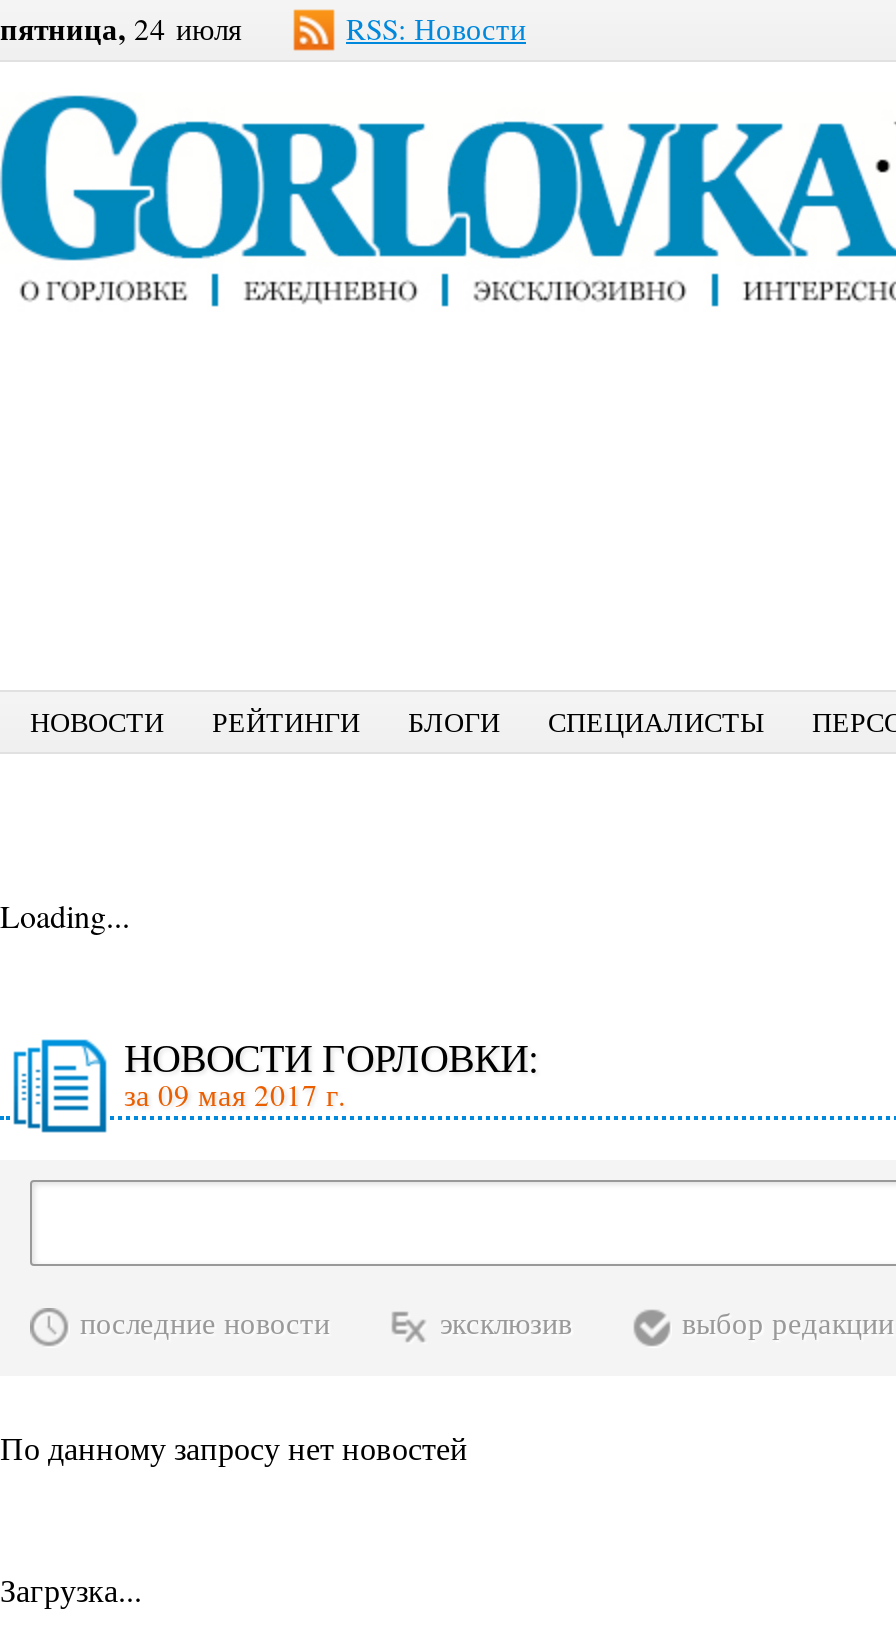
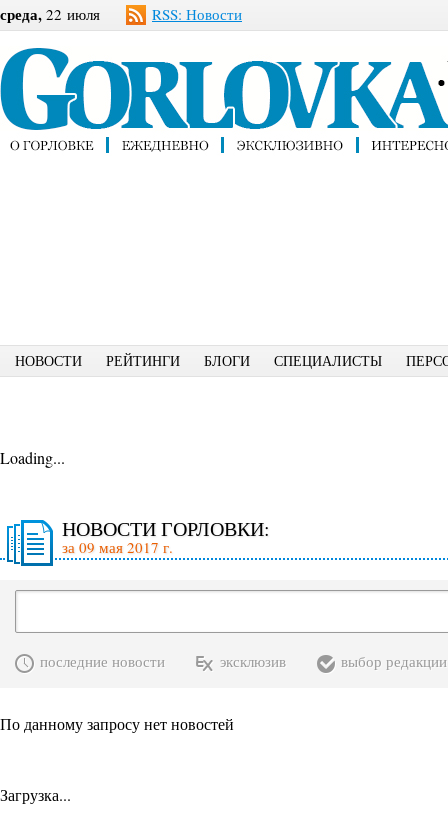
[0,6,242,50] пятница, 24 июля -> [0,3,100,25] среда, 22 июля

